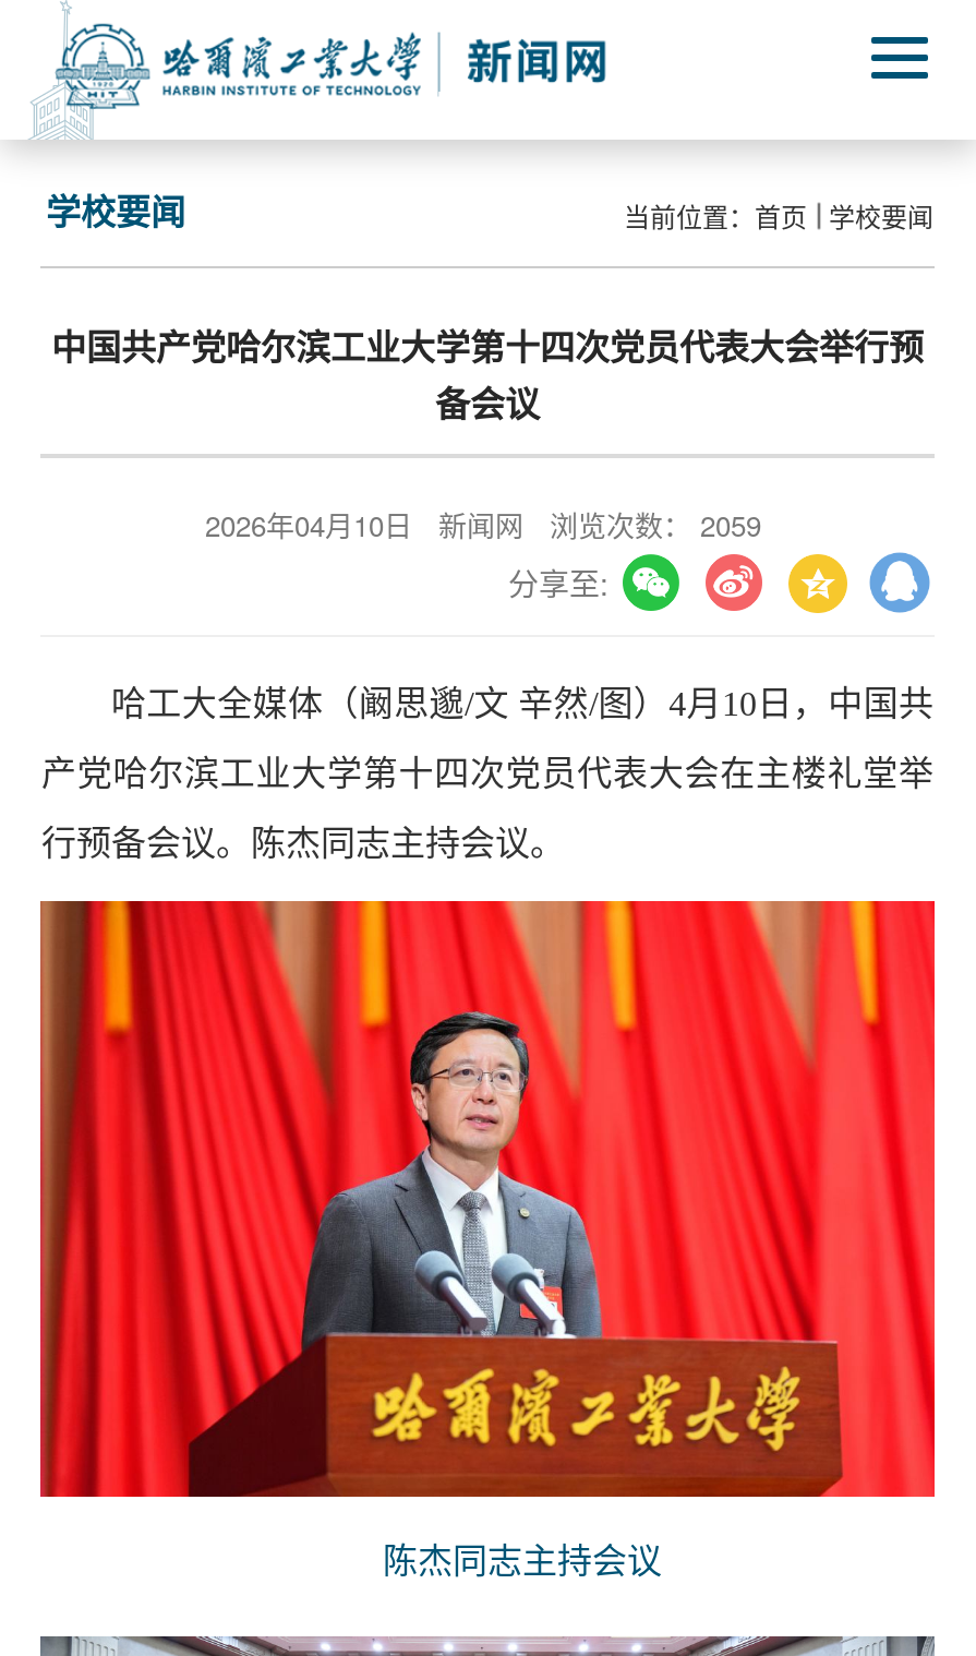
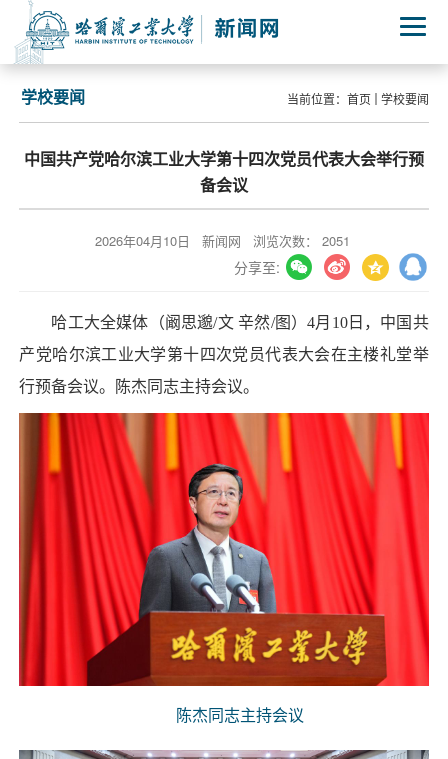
[205,504,761,545] 2026年04月10日 新闻网 浏览次数： 2059 -> [94,231,349,250] 2026年04月10日 新闻网 浏览次数： 2051

